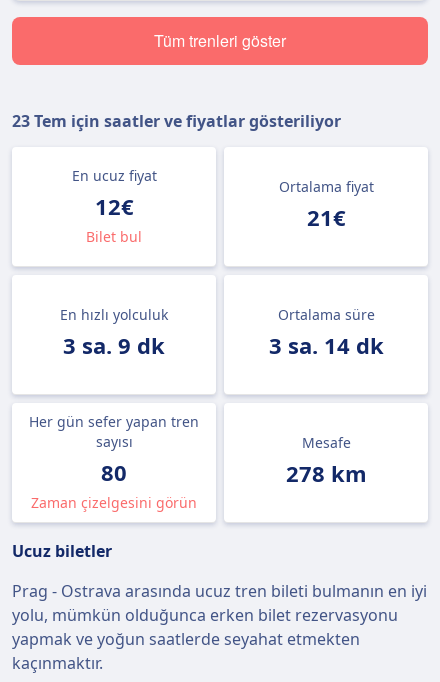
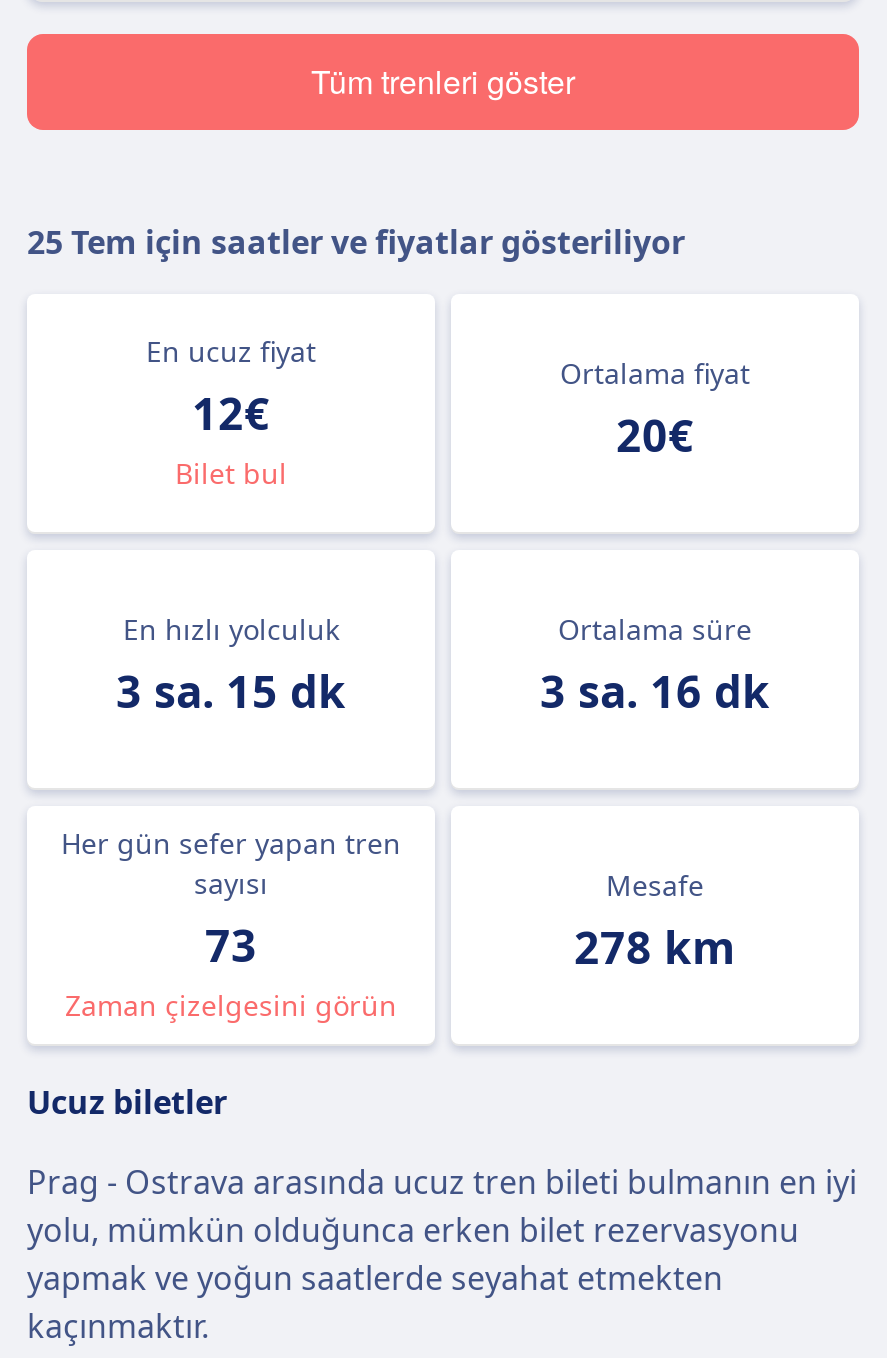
[12,110,341,132] 23 Tem için saatler ve fiyatlar gösteriliyor -> [27,220,685,264] 25 Tem için saatler ve fiyatlar gösteriliyor
[306,202,345,232] 21€ -> [616,404,694,464] 20€
[63,330,165,360] 3 sa. 9 dk -> [116,660,346,720] 3 sa. 15 dk
[268,330,383,360] 3 sa. 14 dk -> [540,660,770,720] 3 sa. 16 dk
[101,457,127,487] 80 -> [205,914,257,974] 73

